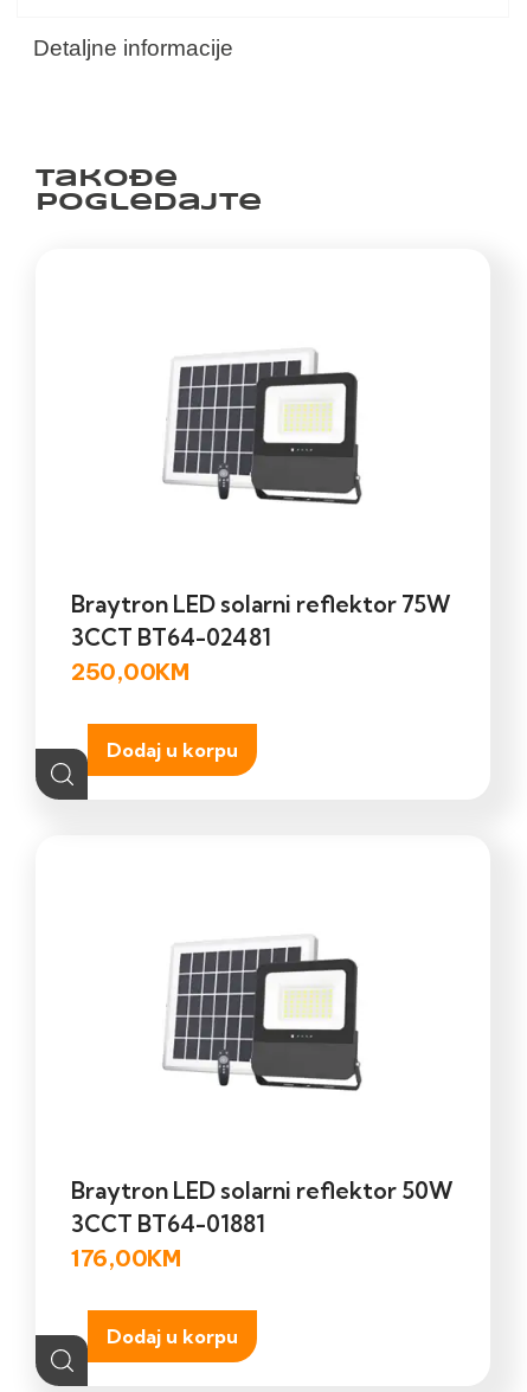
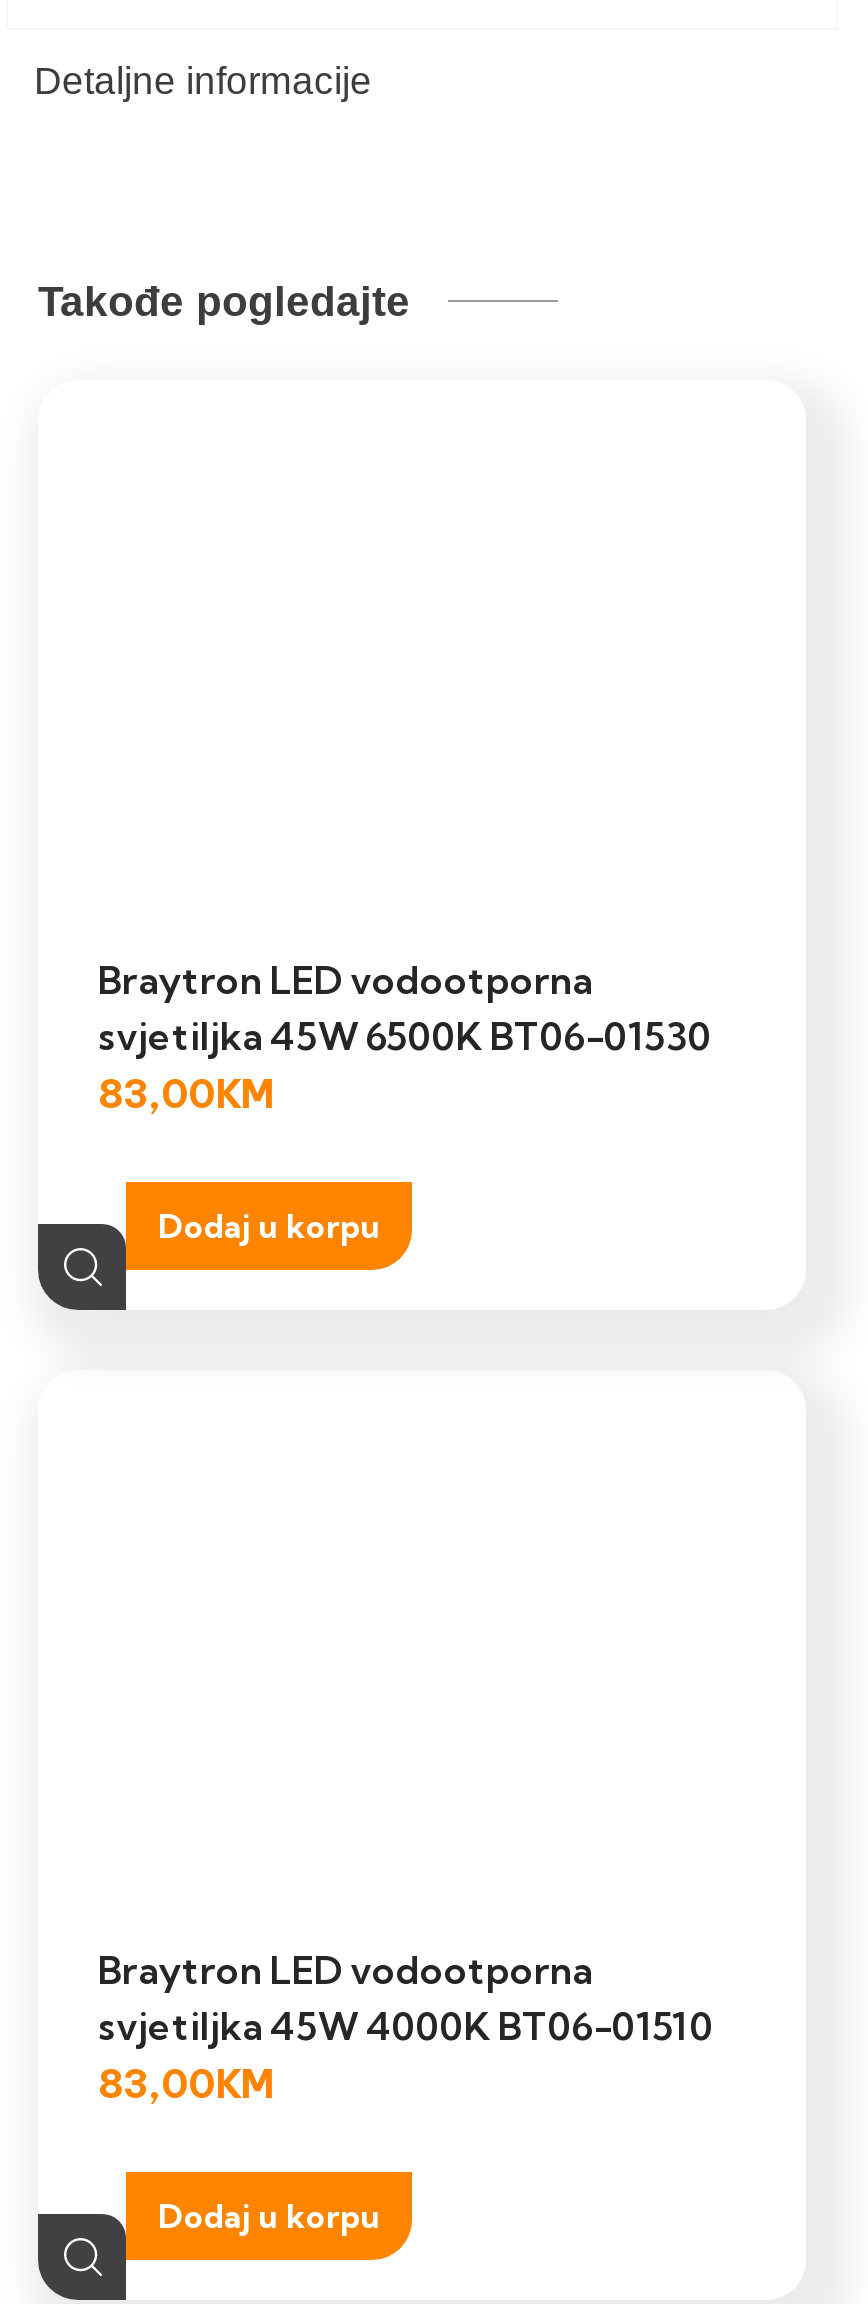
[162,351,362,506] [image] -> none
[71,590,450,686] Braytron LED solarni reflektor 75W | 3CCT BT64-02481 | 250,00KM -> [98,956,712,1118] Braytron LED vodootporna | svjetiljka 45W 6500K BT06-01530 | 83,00KM
[162,937,362,1092] [image] -> none
[71,1176,452,1272] Braytron LED solarni reflektor 50W | 3CCT BT64-01881 | 176,00KM -> [98,1946,714,2108] Braytron LED vodootporna | svjetiljka 45W 4000K BT06-01510 | 83,00KM

